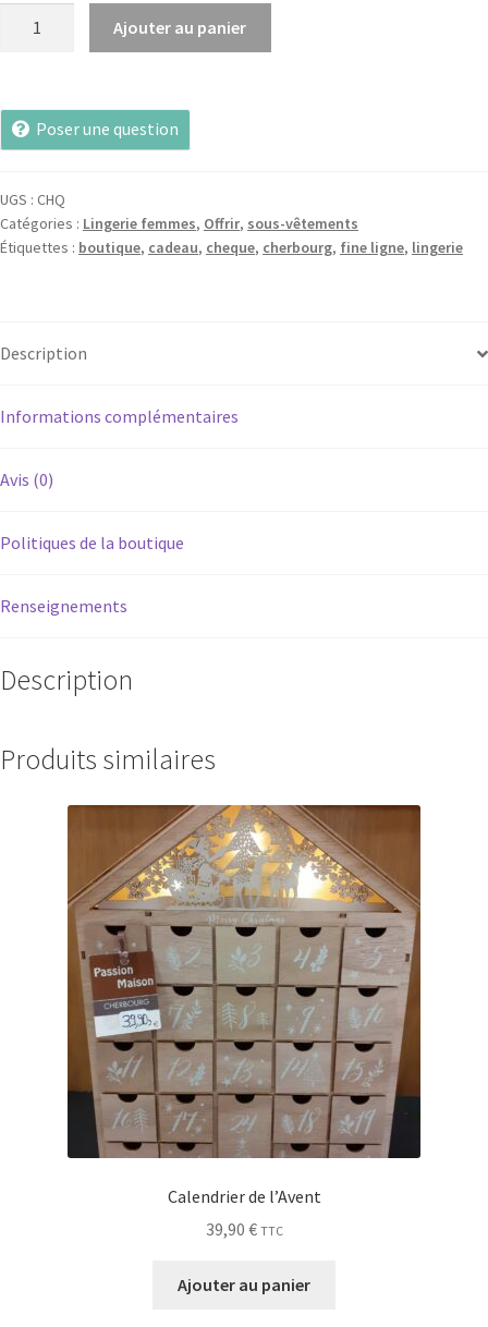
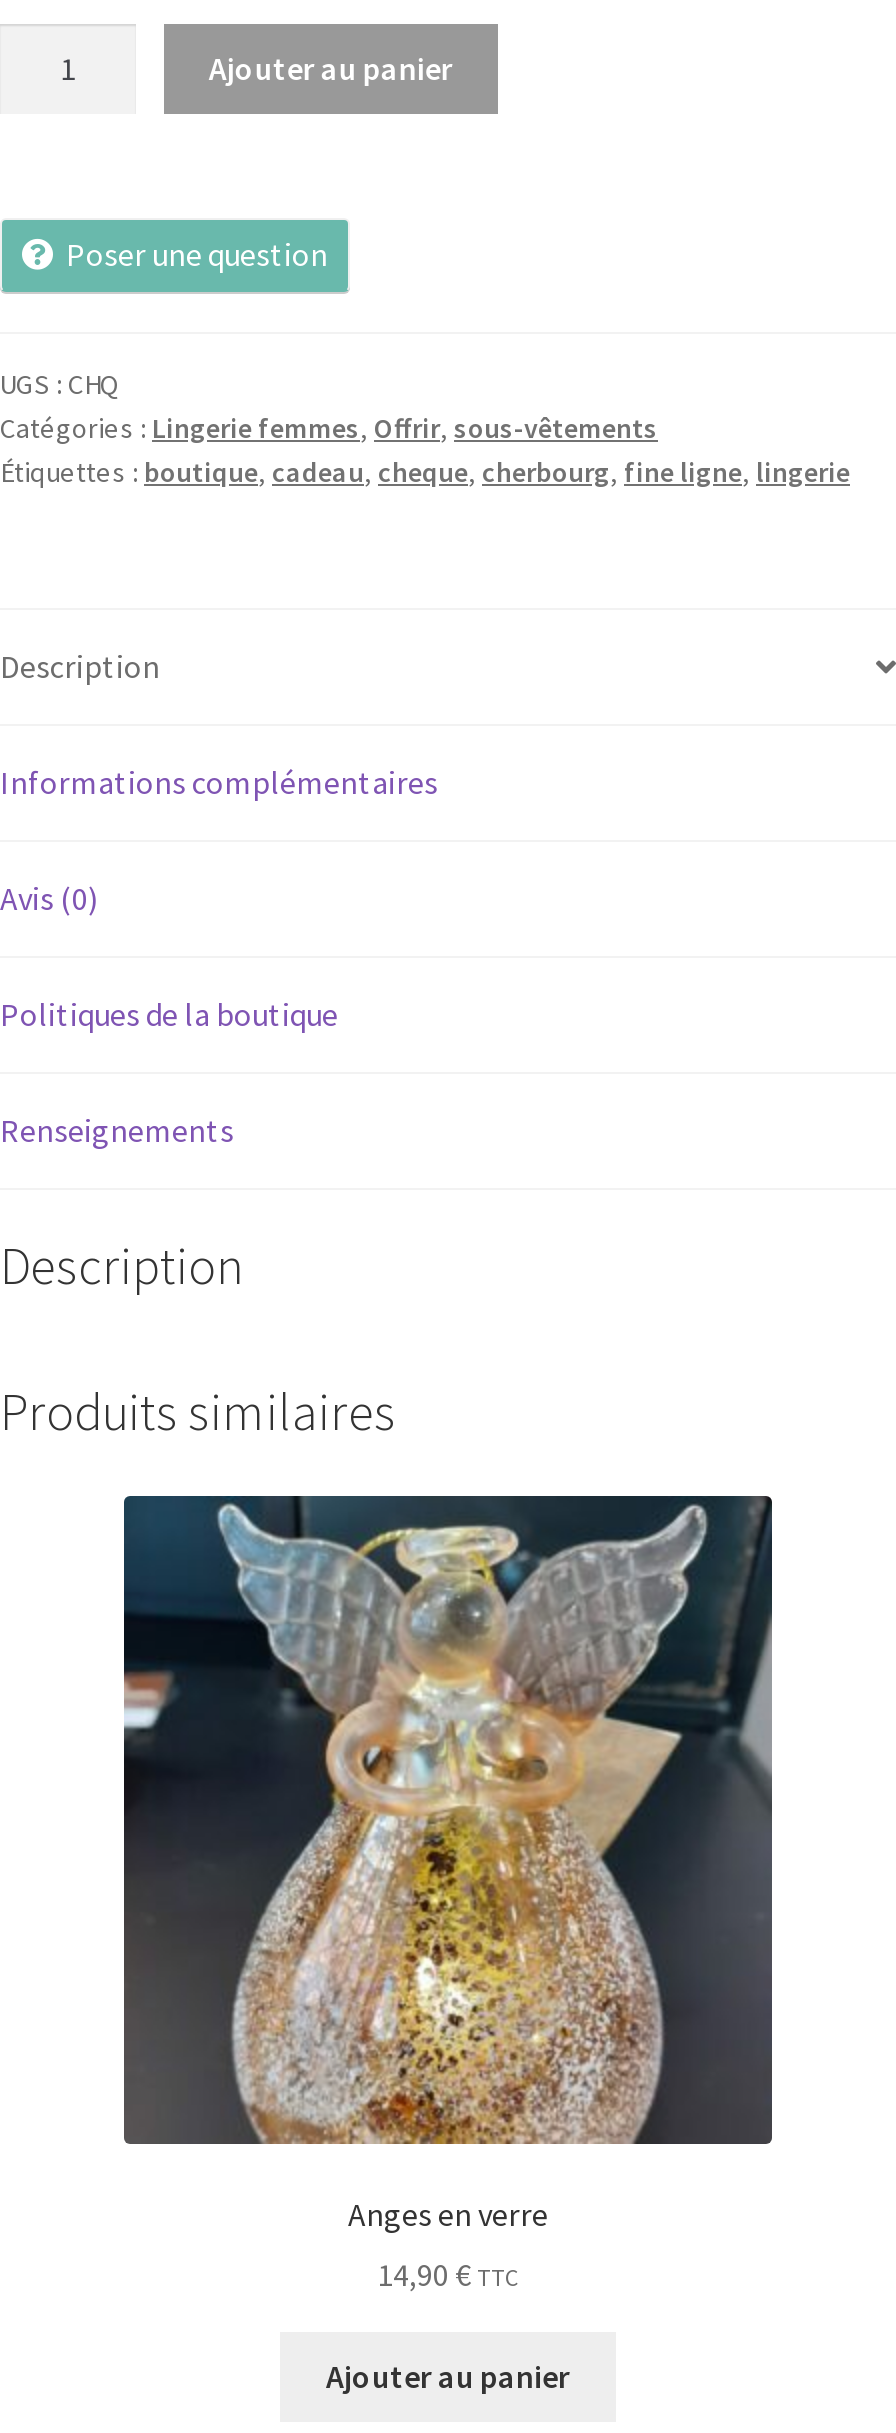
[66,804,422,1207] [image] | Calendrier de l’Avent -> [122,1494,774,2233] [image] | Anges en verre
[205,1218,283,1240] 39,90 € TTC -> [377,2255,519,2295] 14,90 € TTC

